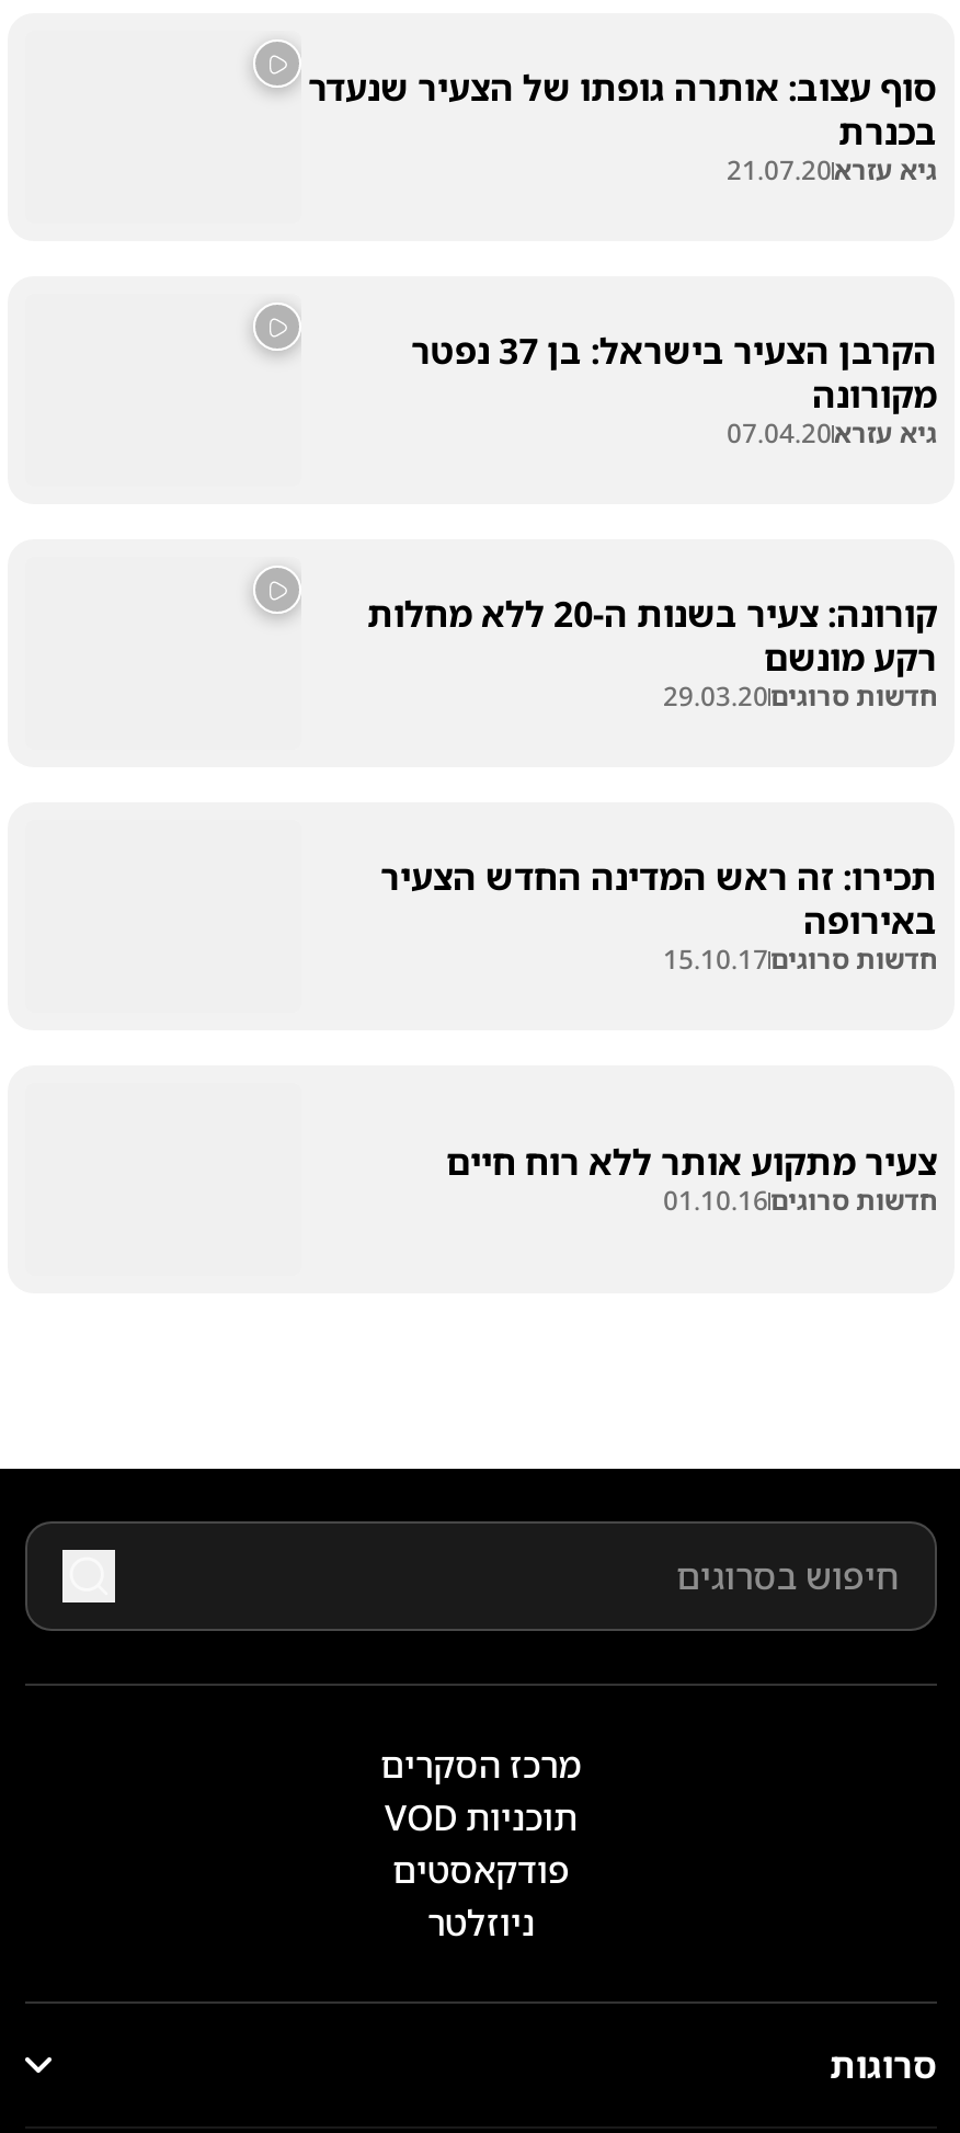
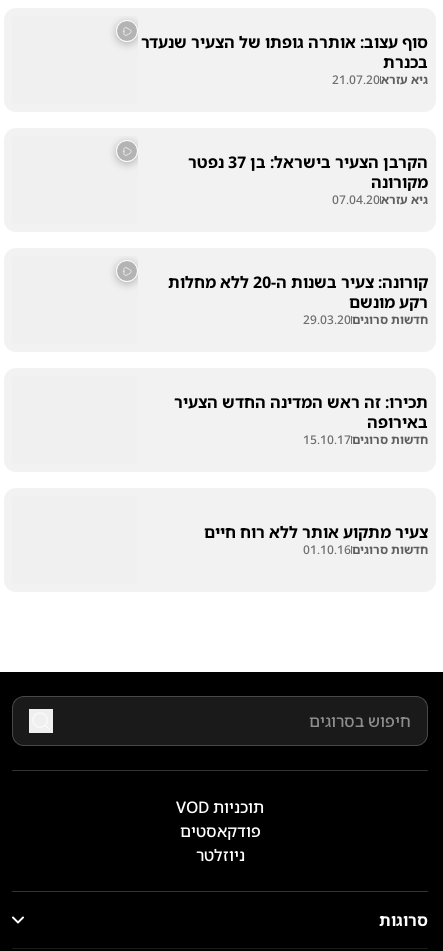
[380,1741,582,1789] מרכז הסקרים -> none

